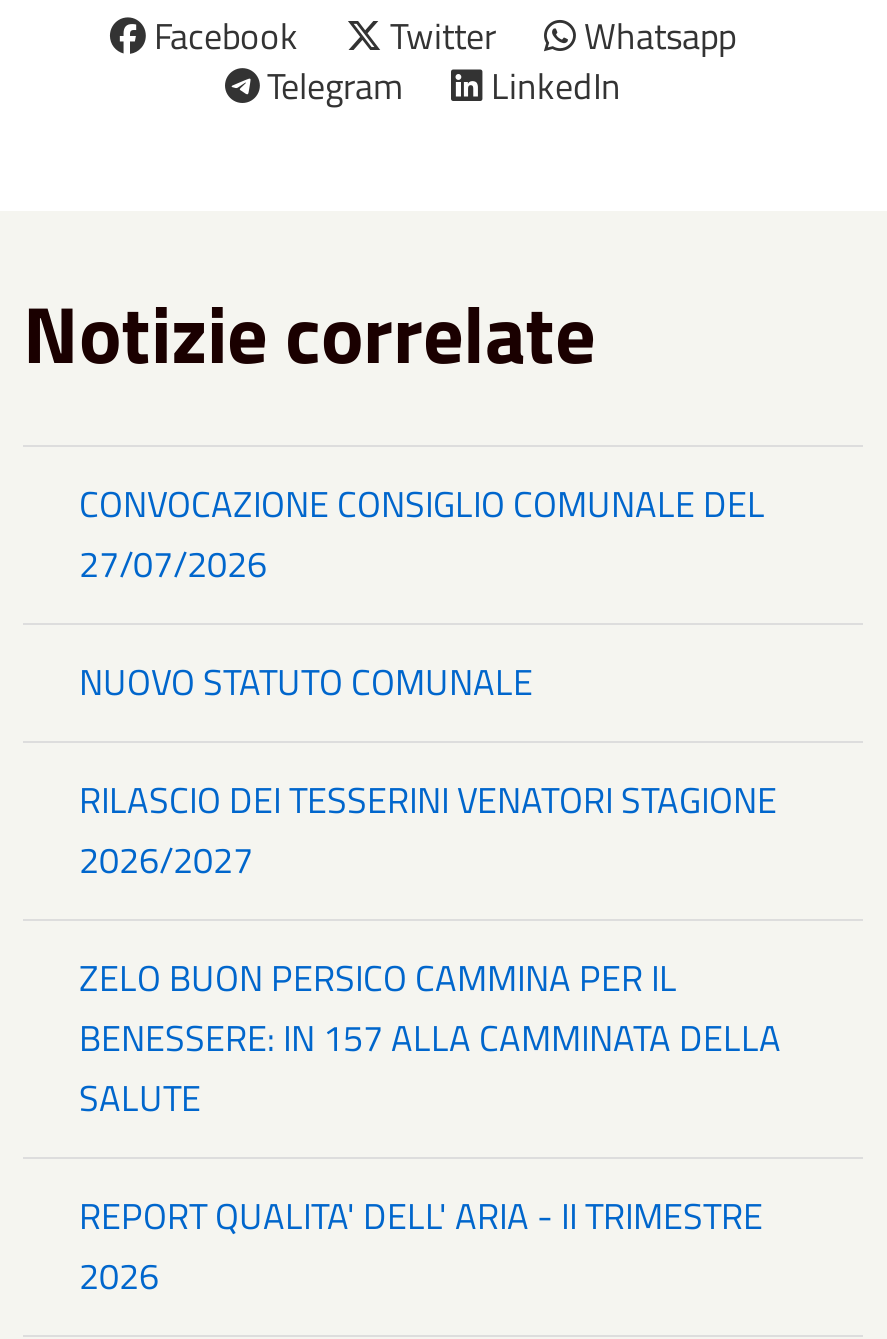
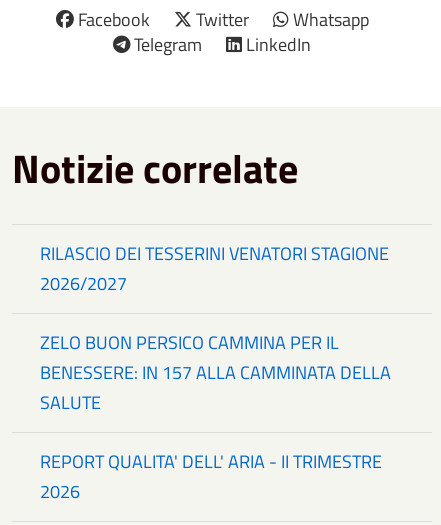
[79,478,765,710] CONVOCAZIONE CONSIGLIO COMUNALE DEL | 27/07/2026 | NUOVO STATUTO COMUNALE -> none

